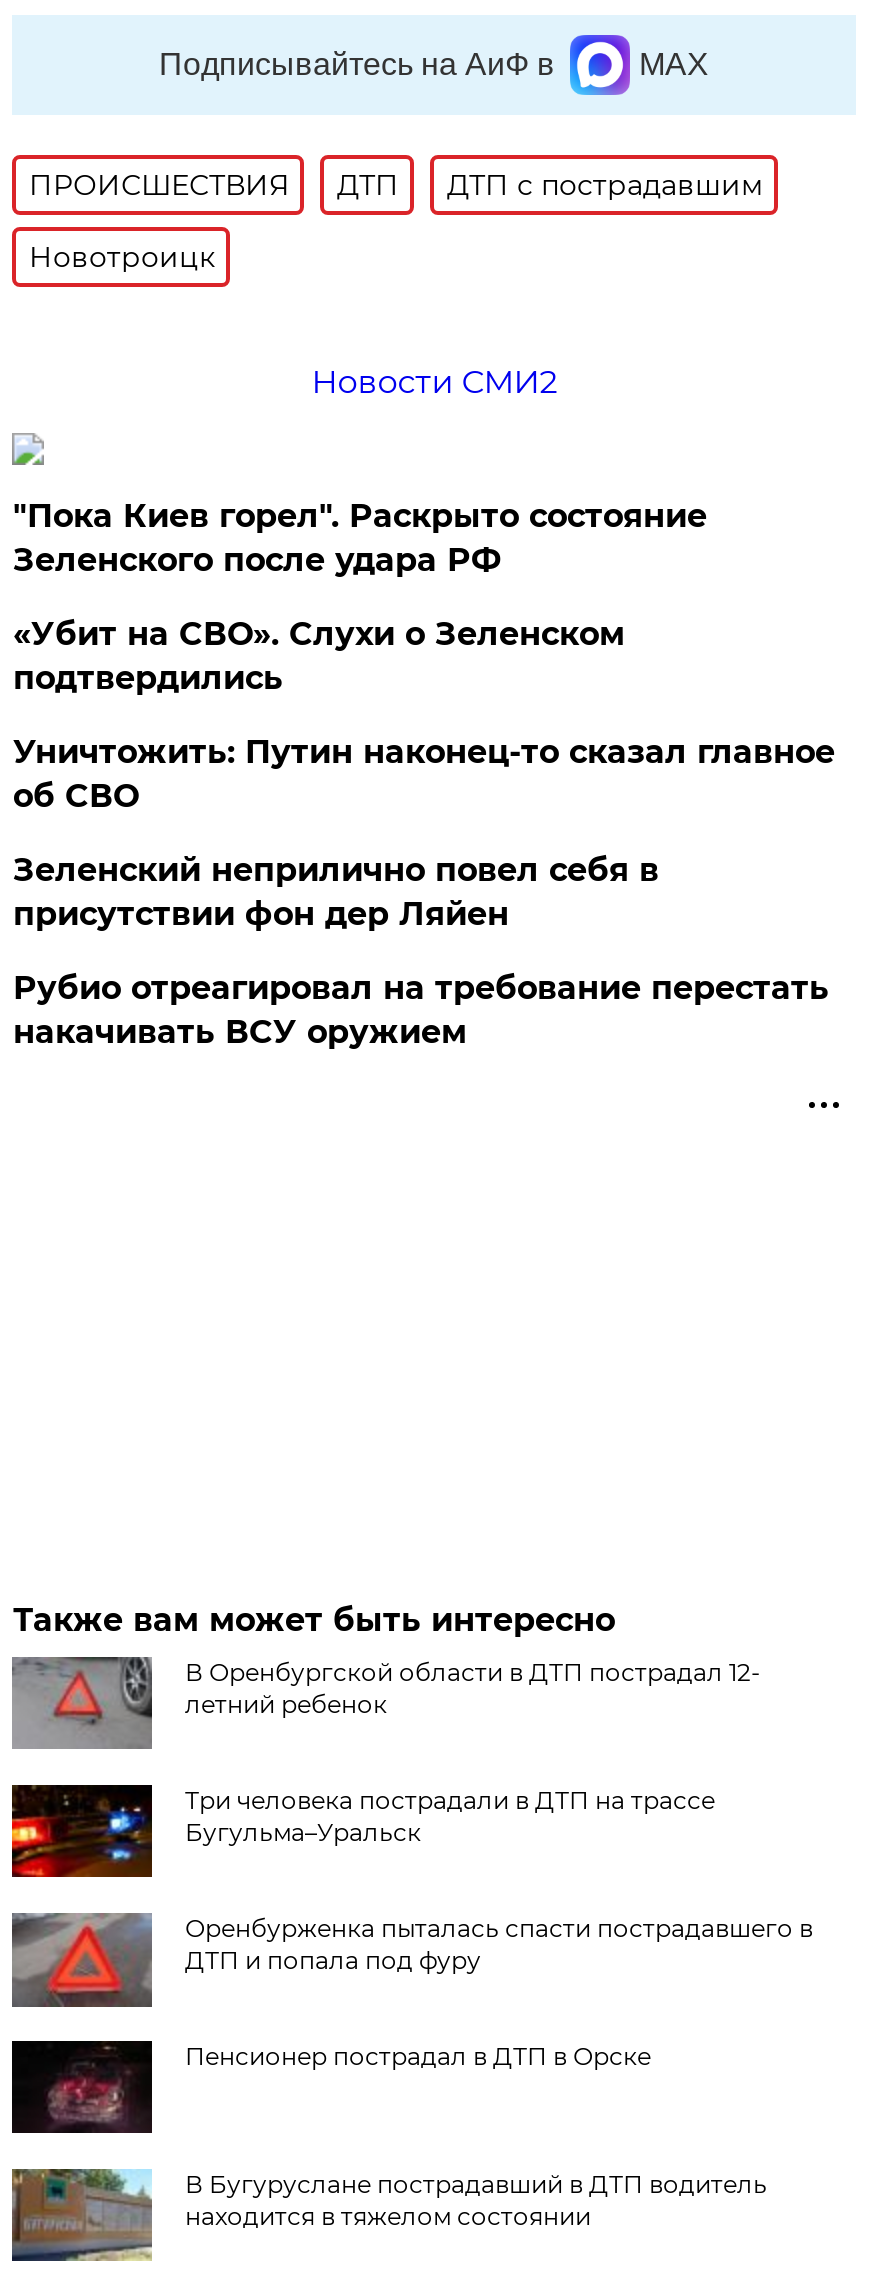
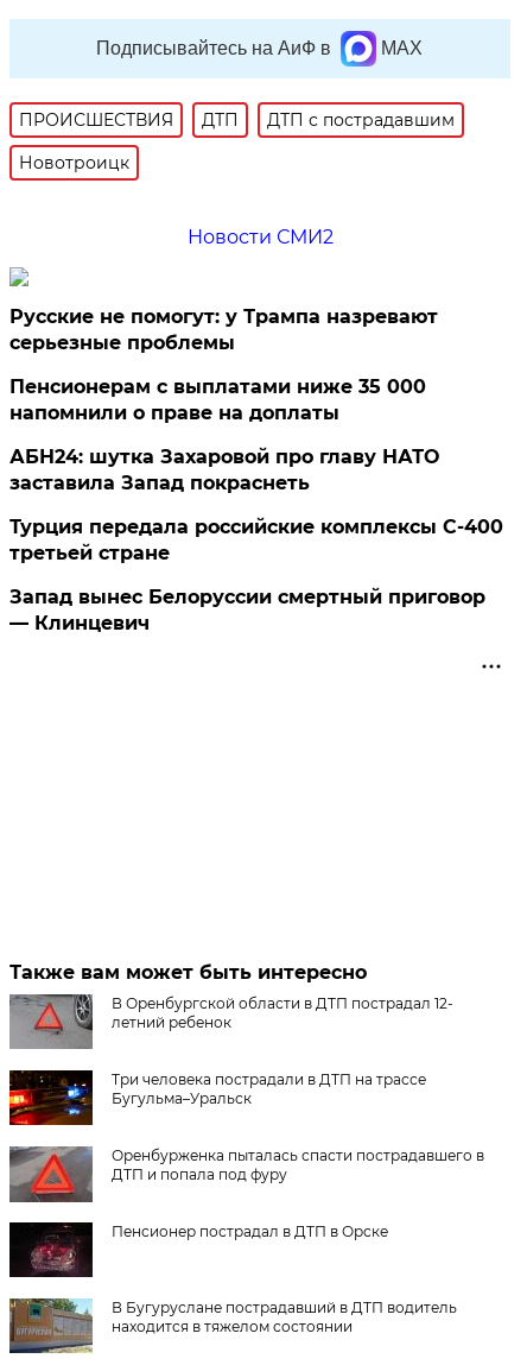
[13,497,707,579] "Пока Киев горел". Раскрыто состояние | Зеленского после удара РФ -> [10,305,438,354] Русские не помогут: у Трампа назревают | серьезные проблемы
[13,615,625,697] «Убит на СВО». Слухи о Зеленском | подтвердились -> [10,375,427,424] Пенсионерам с выплатами ниже 35 000 | напомнили о праве на доплаты
[13,733,835,815] Уничтожить: Путин наконец-то сказал главное | об СВО -> [10,445,440,494] АБН24: шутка Захаровой про главу НАТО | заставила Запад покраснеть
[13,851,659,933] Зеленский неприлично повел cебя в | присутствии фон дер Ляйен -> [10,515,504,564] Турция передала российские комплексы С-400 | третьей стране
[13,969,829,1051] Рубио отреагировал на требование перестать | накачивать ВСУ оружием -> [10,586,486,634] Запад вынес Белоруссии смертный приговор | — Клинцевич

